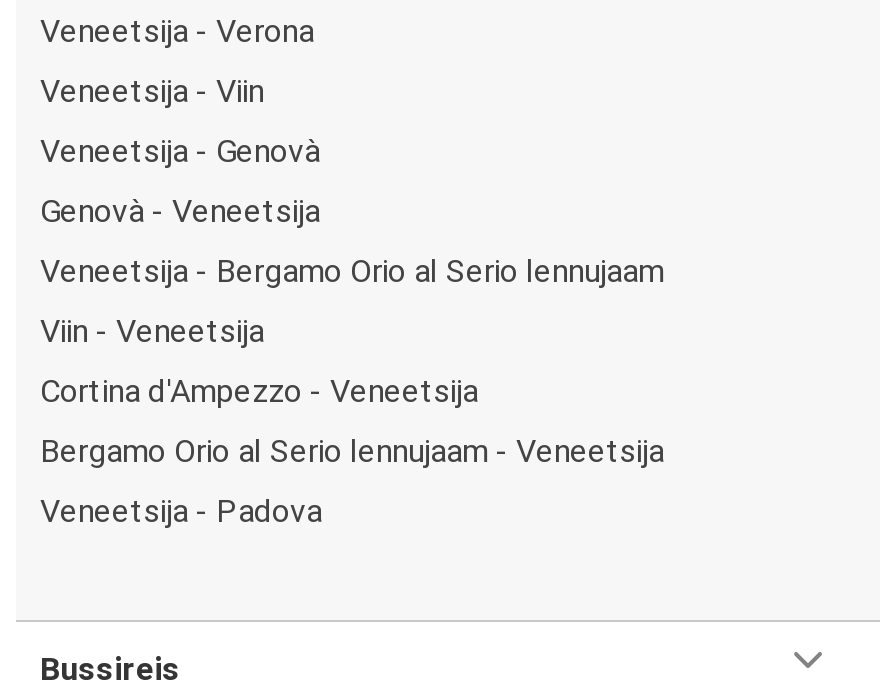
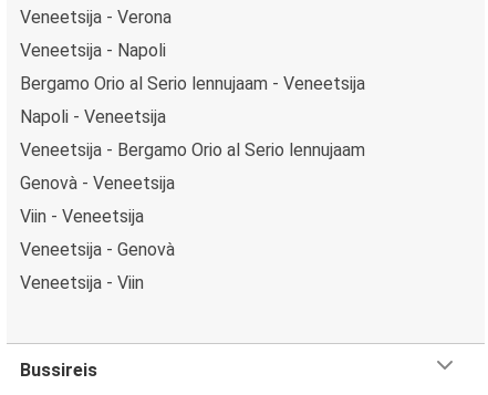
moved [40,73,664,351] -> [20,140,365,294]: Veneetsija - Bergamo Orio al Serio lennujaam | Genovà - Veneetsija | Viin - Veneetsija | Veneetsija - Genovà | Veneetsija - Viin
[40,373,478,411] Cortina d'Ampezzo - Veneetsija -> [20,40,166,61] Veneetsija - Napoli
moved [40,433,664,471] -> [20,73,365,94]: Bergamo Orio al Serio lennujaam - Veneetsija
[40,493,322,531] Veneetsija - Padova -> [20,107,166,128] Napoli - Veneetsija

